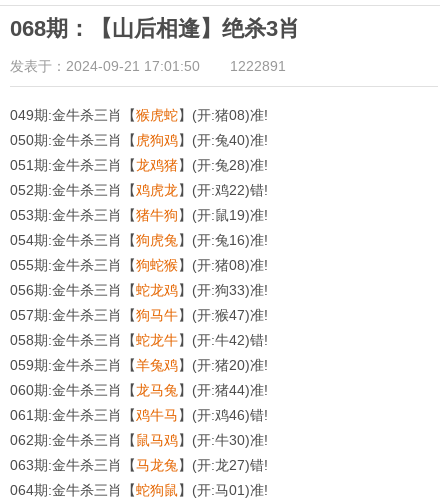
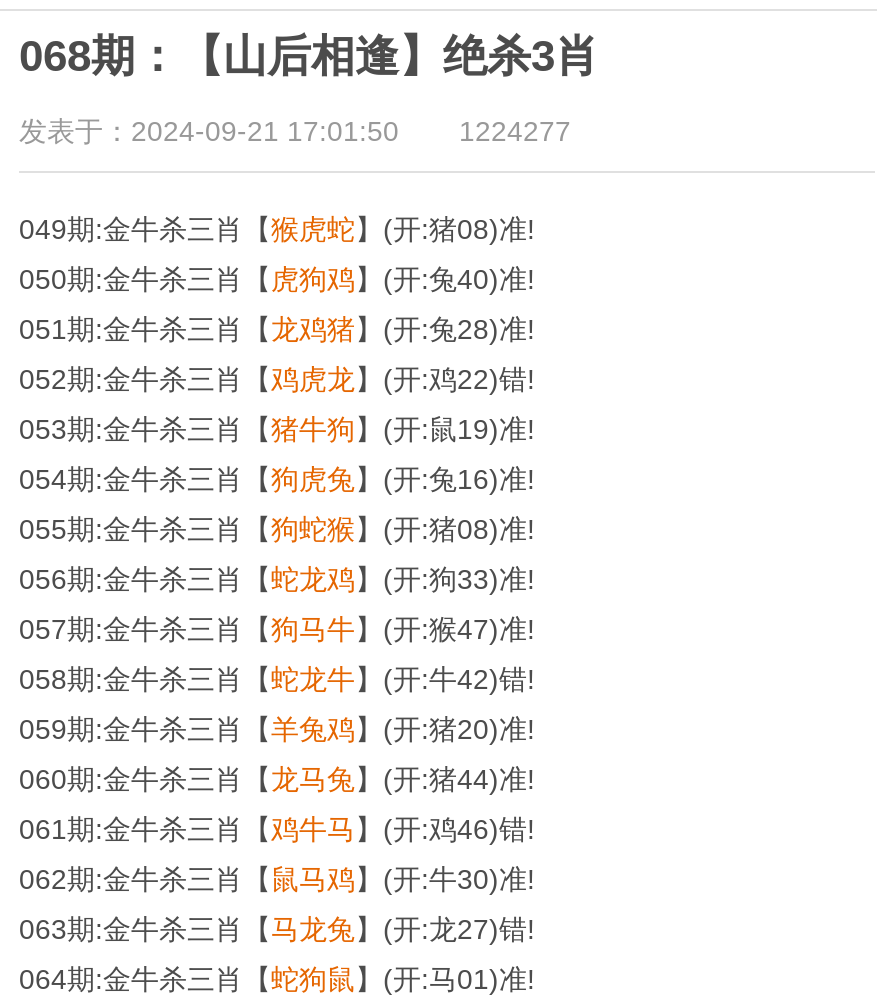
[10,58,286,74] 发表于：2024-09-21 17:01:50 1222891 -> [19,115,571,147] 发表于：2024-09-21 17:01:50 1224277

